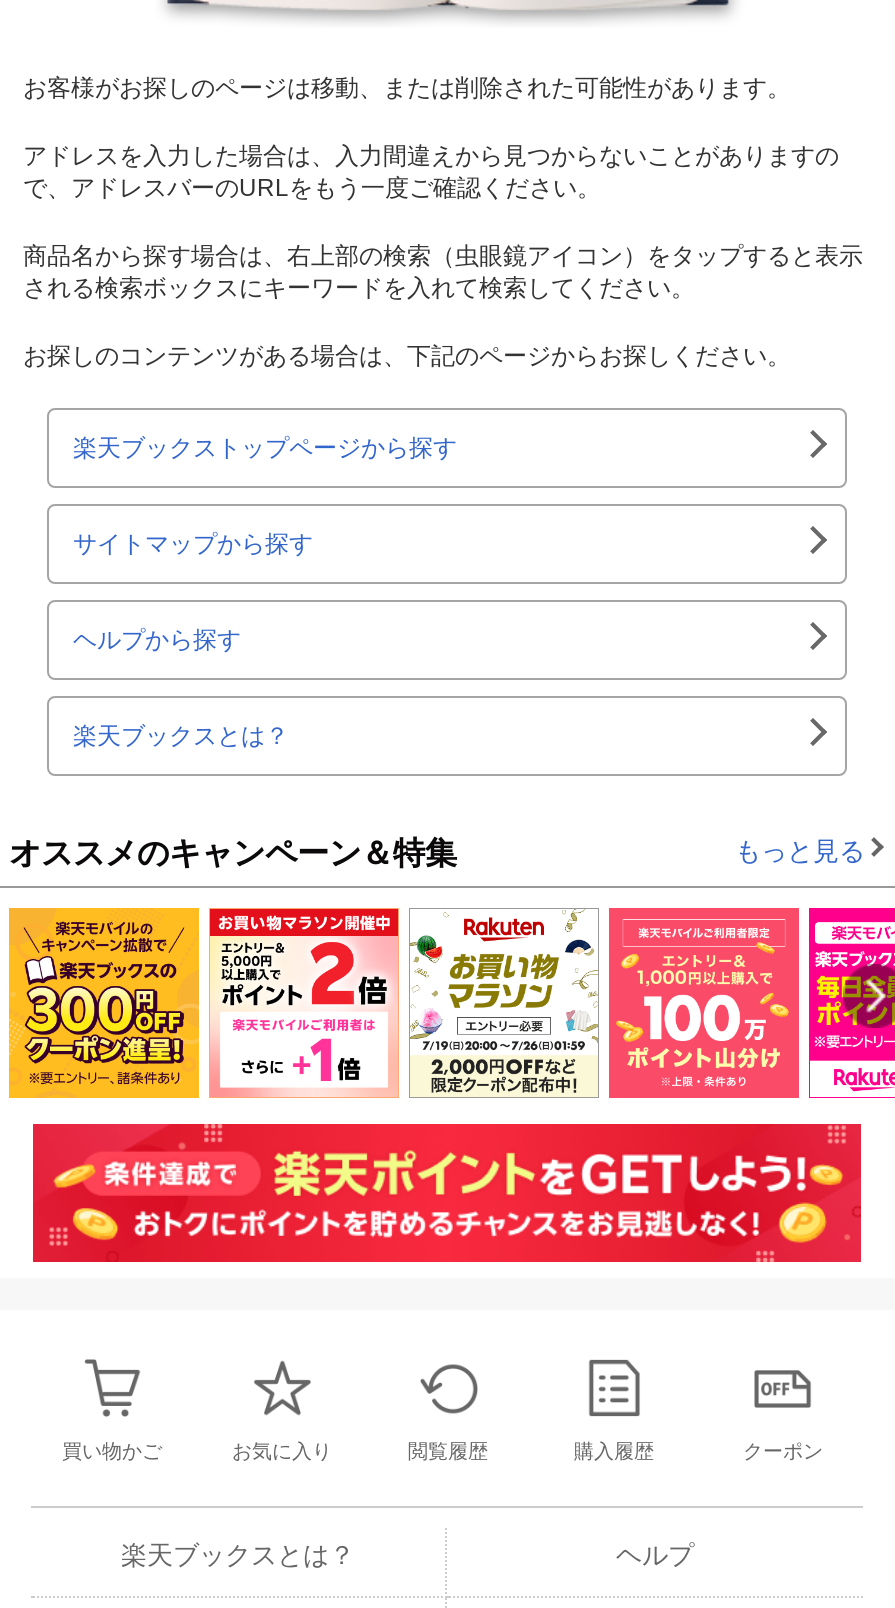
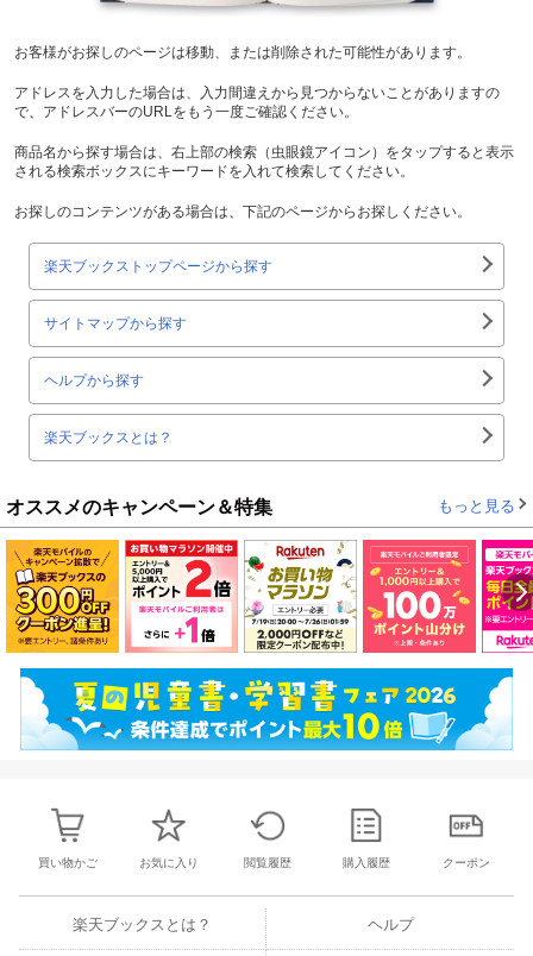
[31,1122,863,1264] [image] -> [19,667,514,751] [image]

